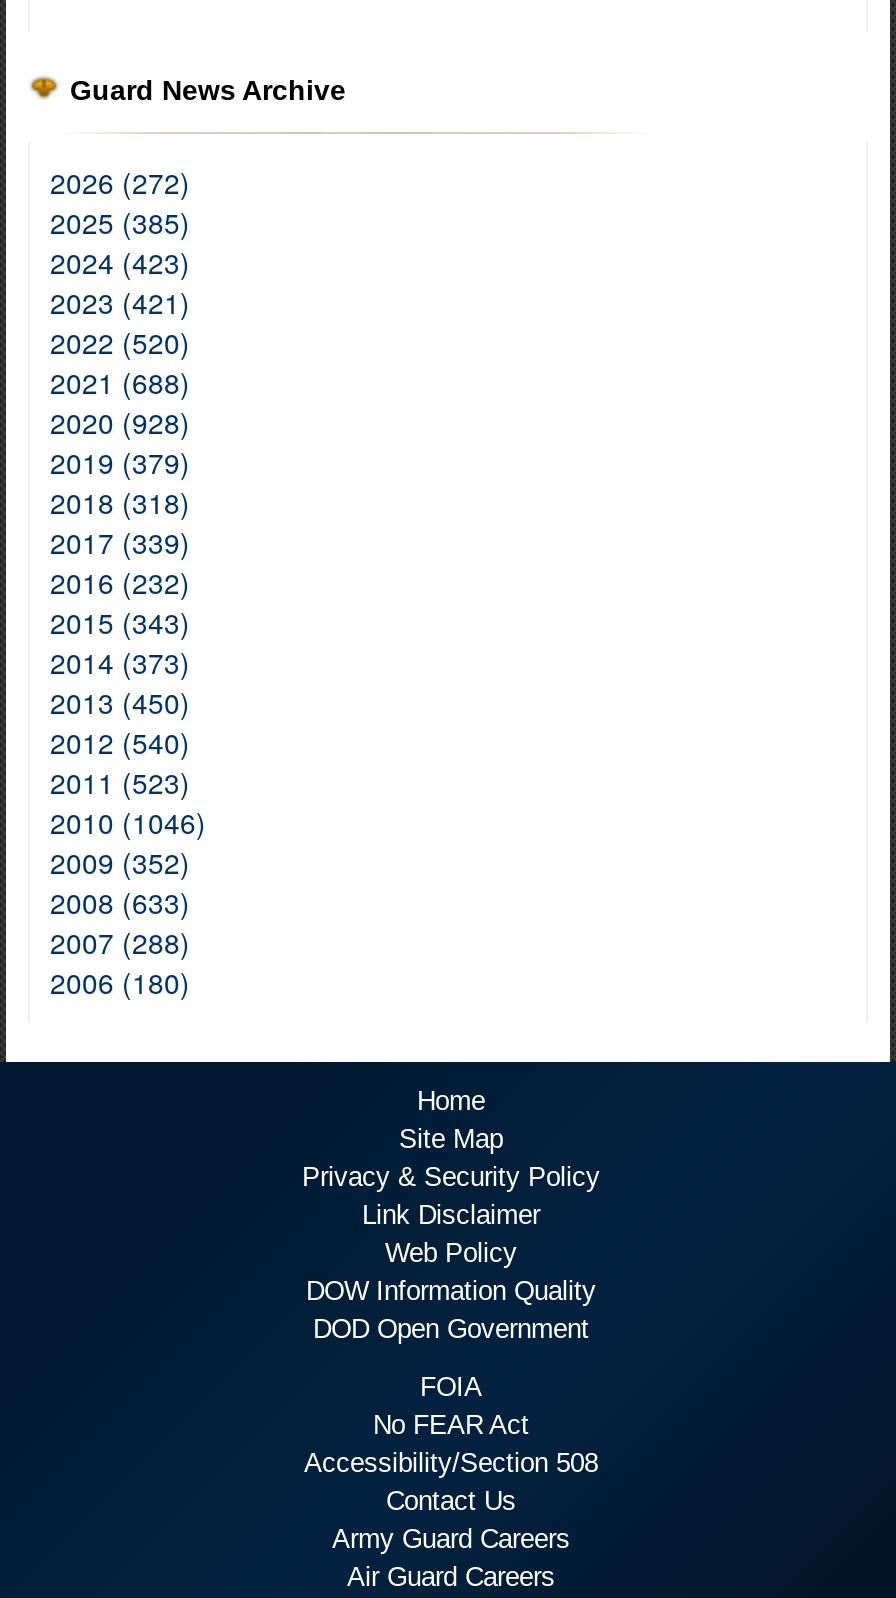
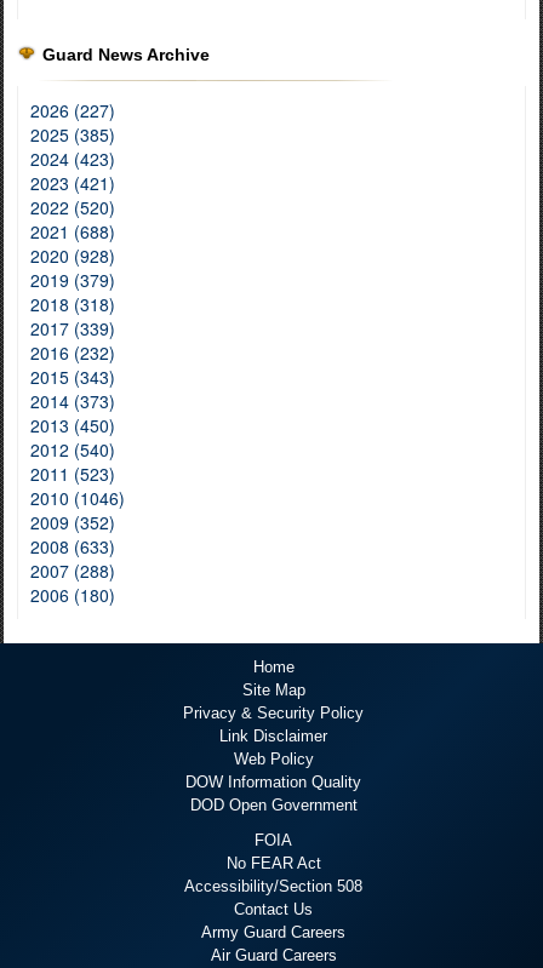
[50,162,190,202] 2026 (272) -> [30,98,115,122] 2026 (227)

